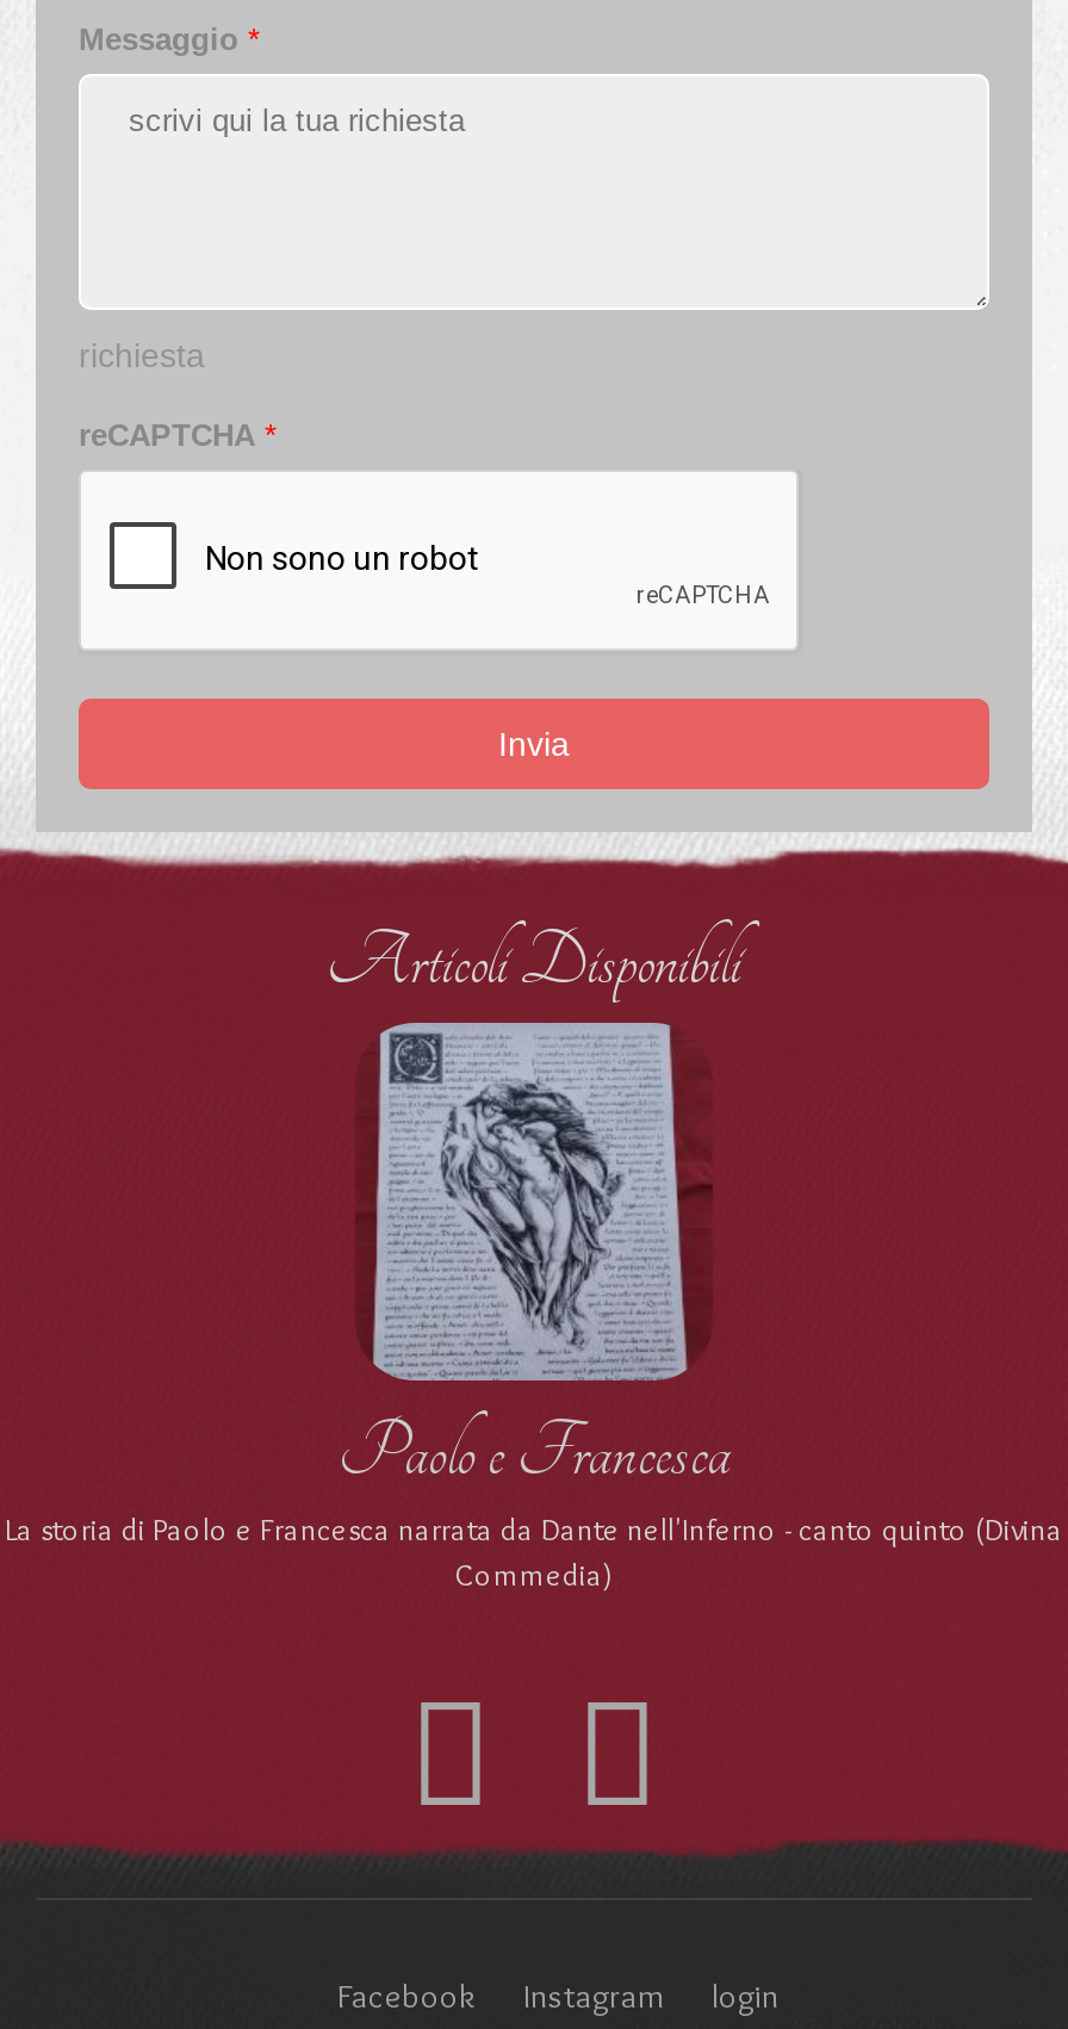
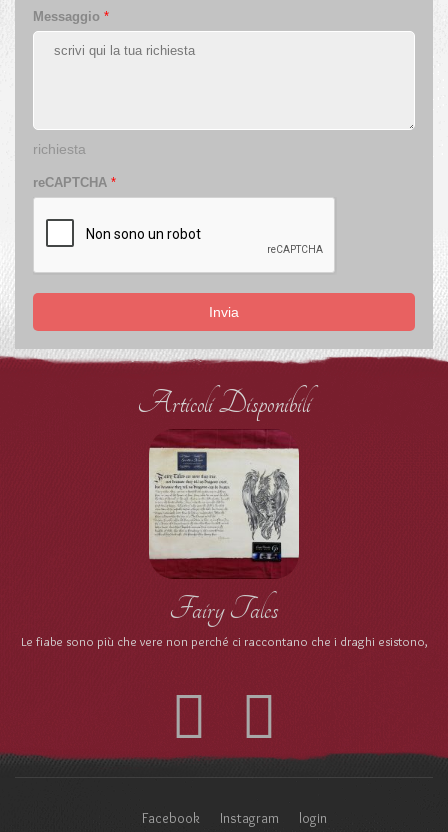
[5,1020,1063,1593] [image] | Paolo e Francesca | La storia di Paolo e Francesca narrata da Dante nell'Inferno - canto quinto (Divina | Commedia) -> [20,429,427,649] [image] | Fairy Tales | Le fiabe sono più che vere non perché ci raccontano che i draghi esistono,

